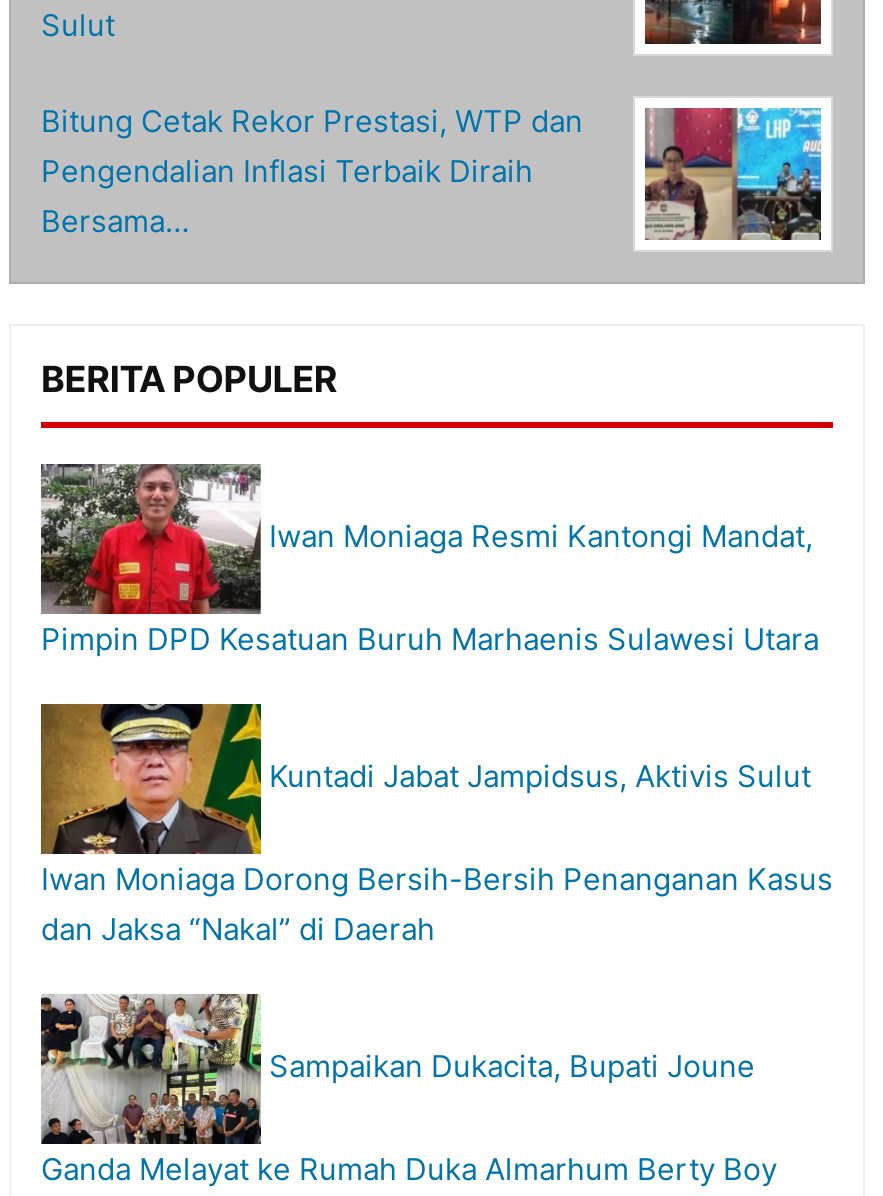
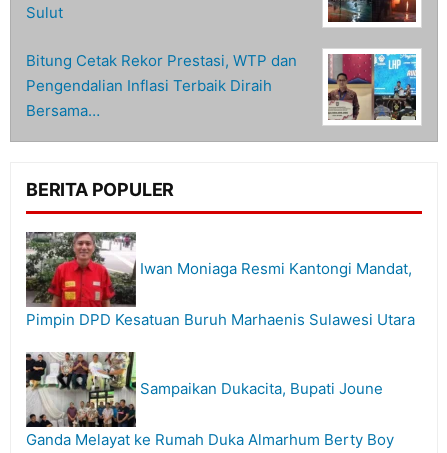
[41,702,833,948] [image] | Kuntadi Jabat Jampidsus, Aktivis Sulut | Iwan Moniaga Dorong Bersih-Bersih Penanganan Kasus | dan Jaksa “Nakal” di Daerah -> none

